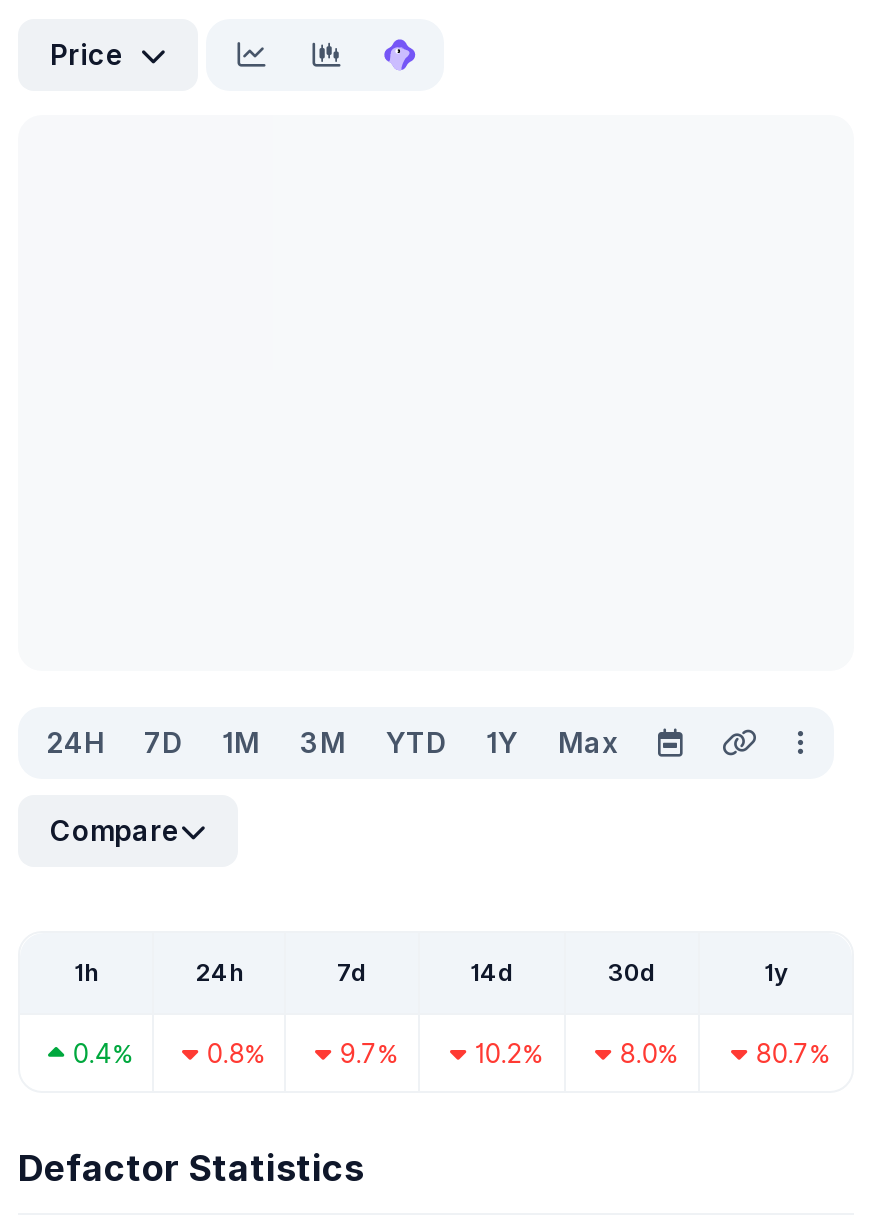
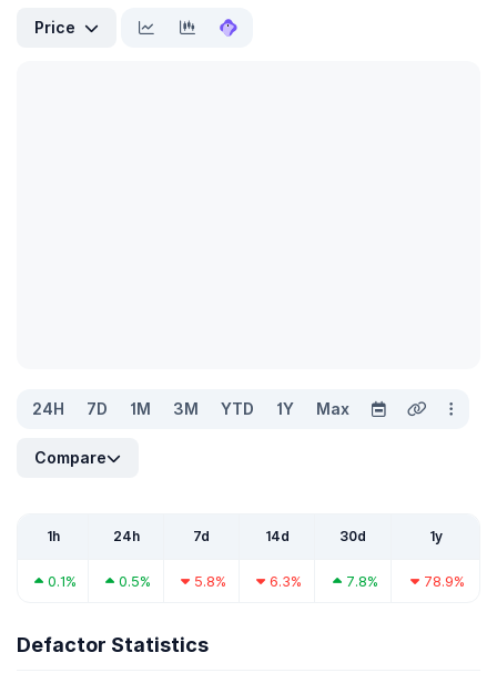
[72,1037,132,1069] 0.4% -> [47,572,76,590] 0.1%
[206,1037,264,1069] 0.8% -> [119,572,151,590] 0.5%
[339,1037,397,1069] 9.7% -> [194,572,226,590] 5.8%
[474,1037,542,1069] 10.2% -> [270,572,302,590] 6.3%
[619,1037,677,1069] 8.0% -> [346,572,378,590] 7.8%
[755,1037,829,1069] 80.7% -> [424,572,465,590] 78.9%

